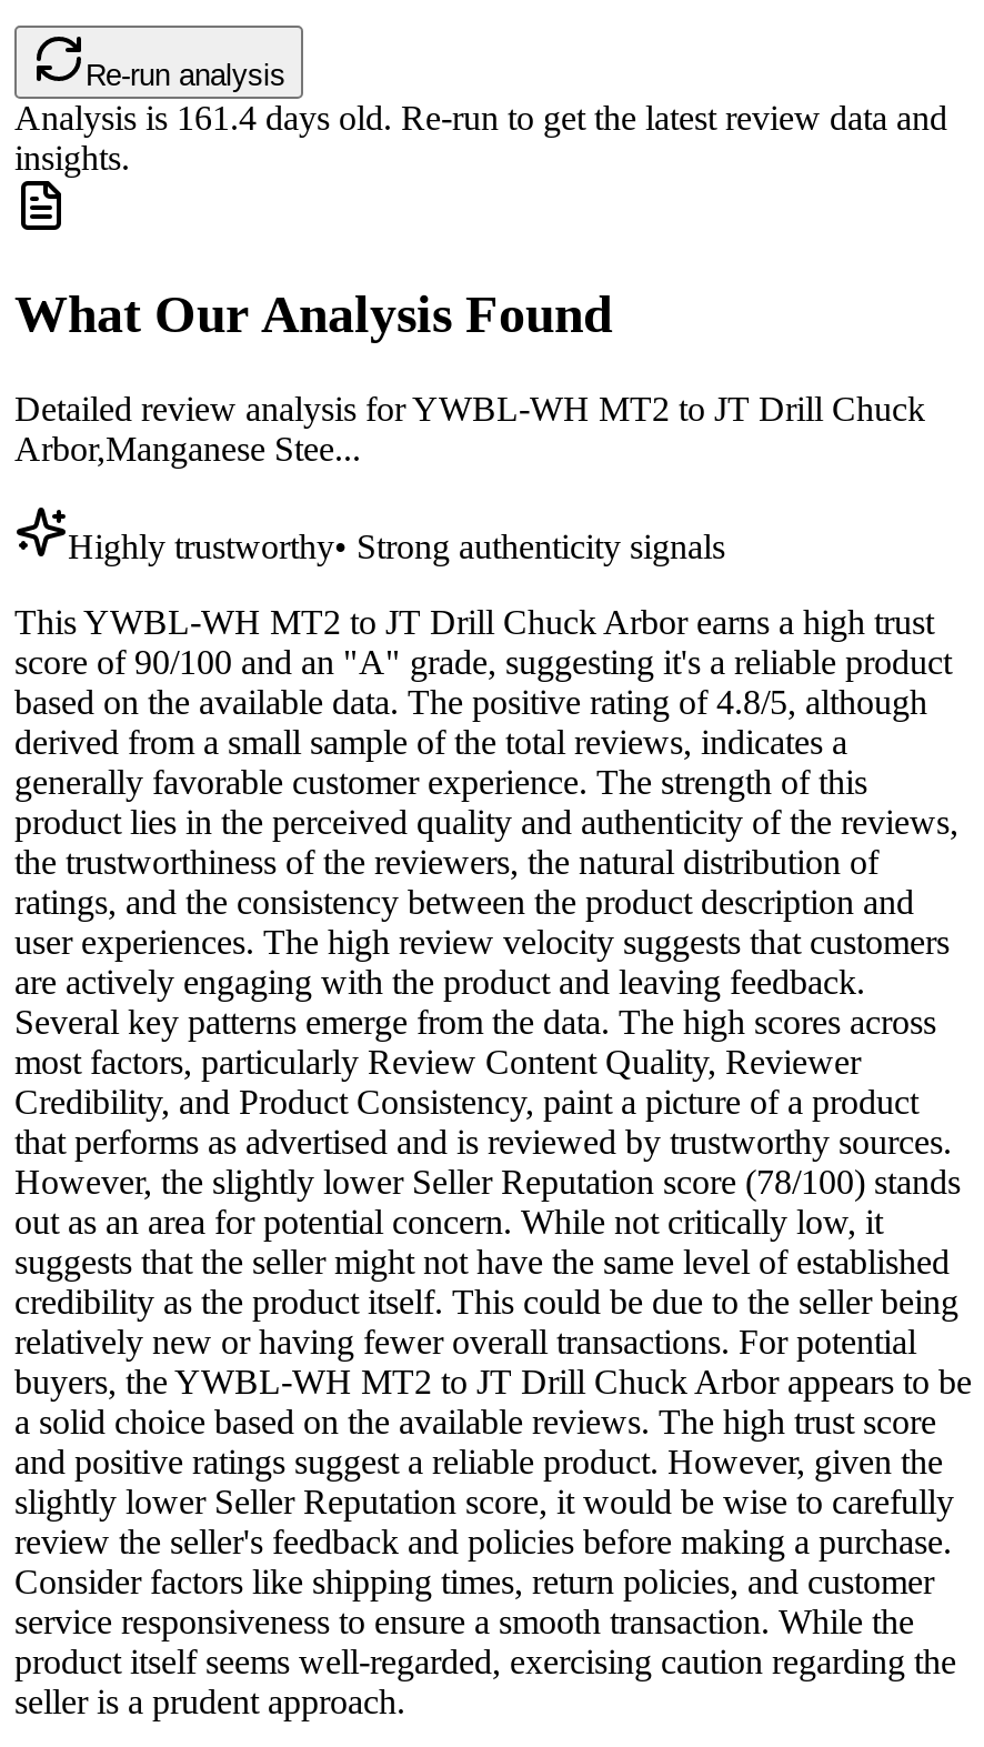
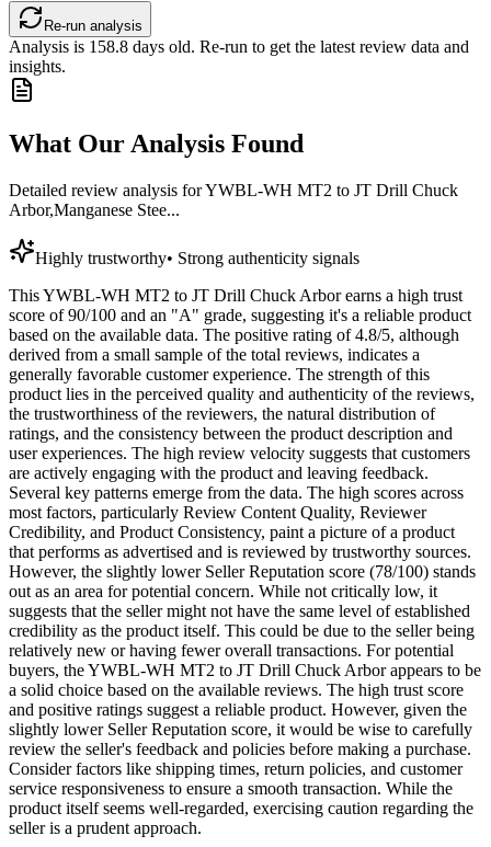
[14,100,947,137] Analysis is161.4days old. Re-run to get the latest review data and -> [9,38,469,56] Analysis is158.8days old. Re-run to get the latest review data and

